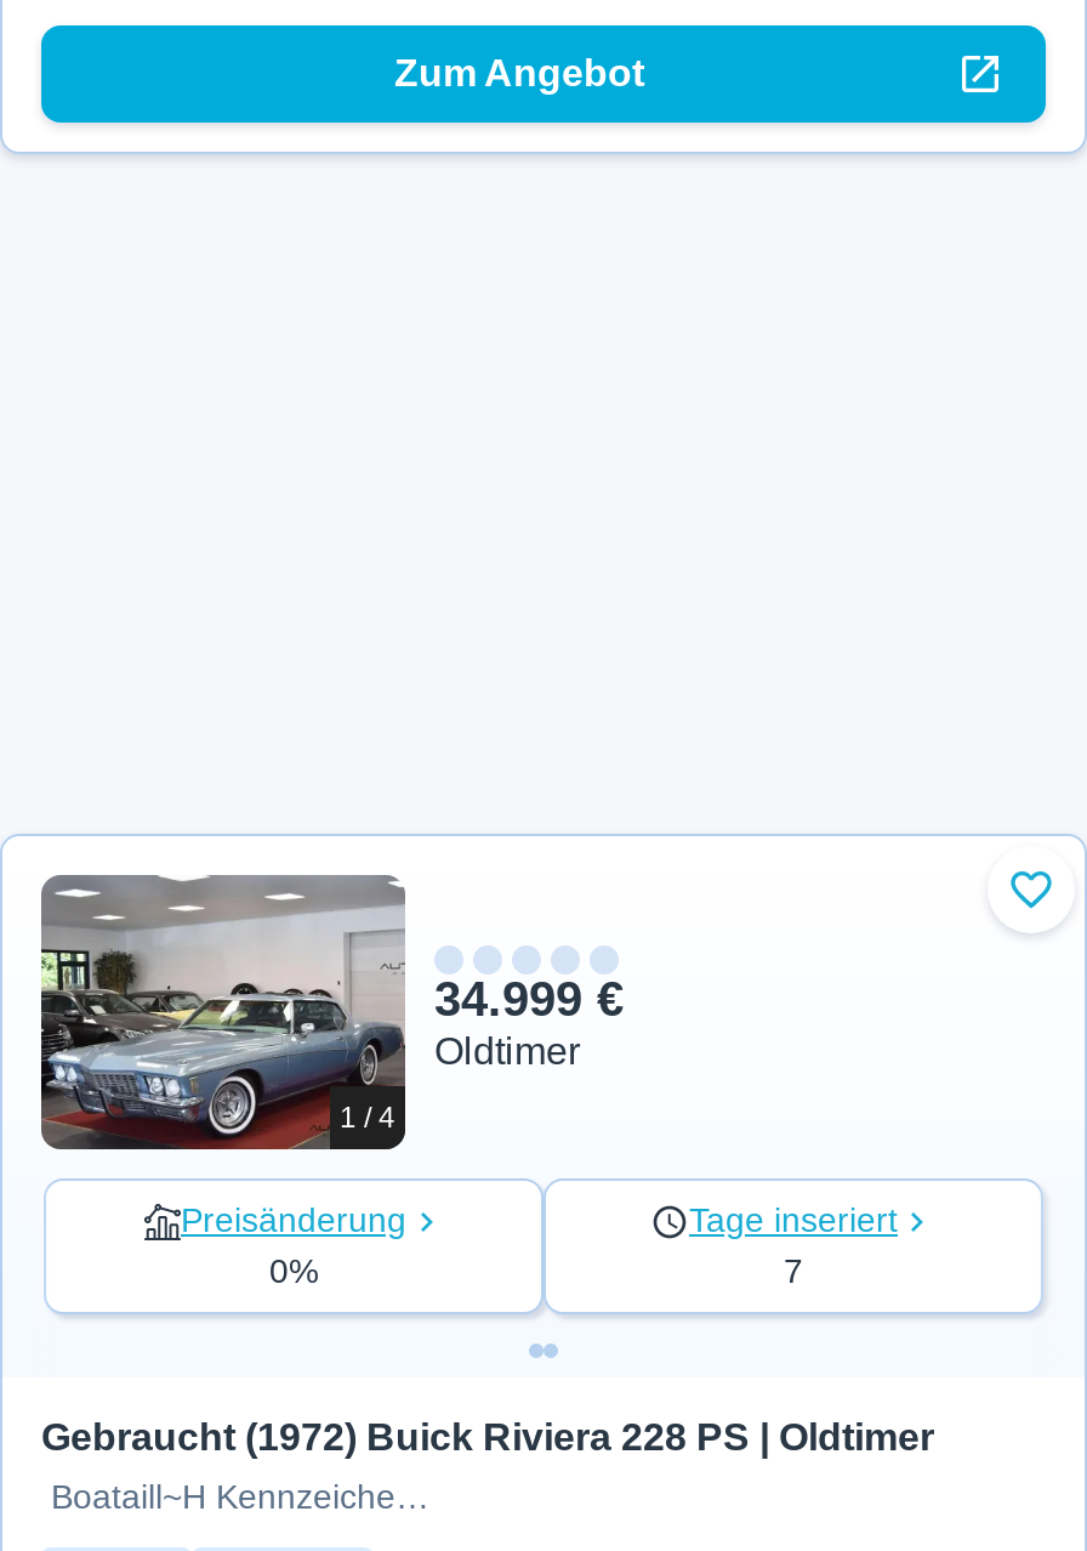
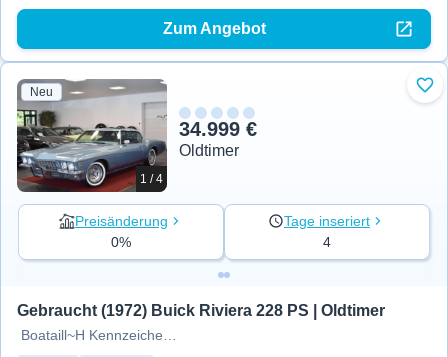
none -> [30,85,53,99] Neu
[784,1252,803,1291] 7 -> [323,234,331,250] 4

